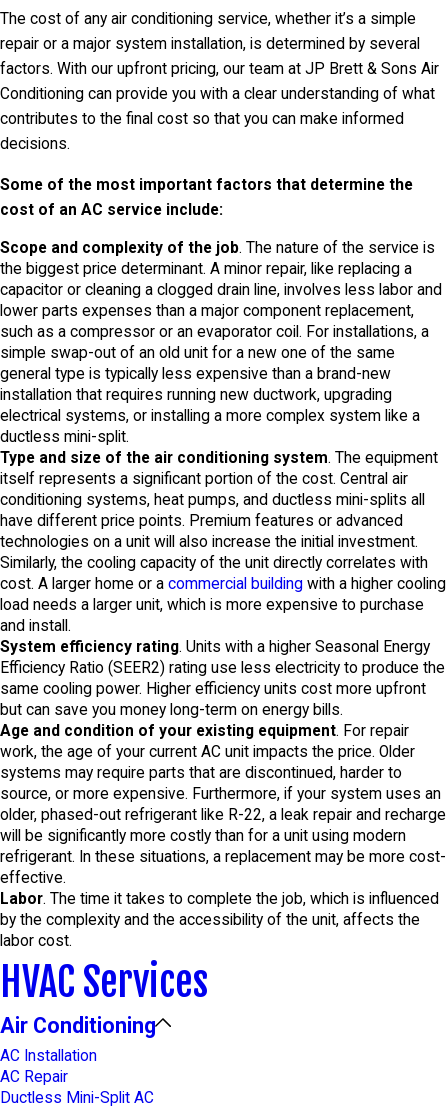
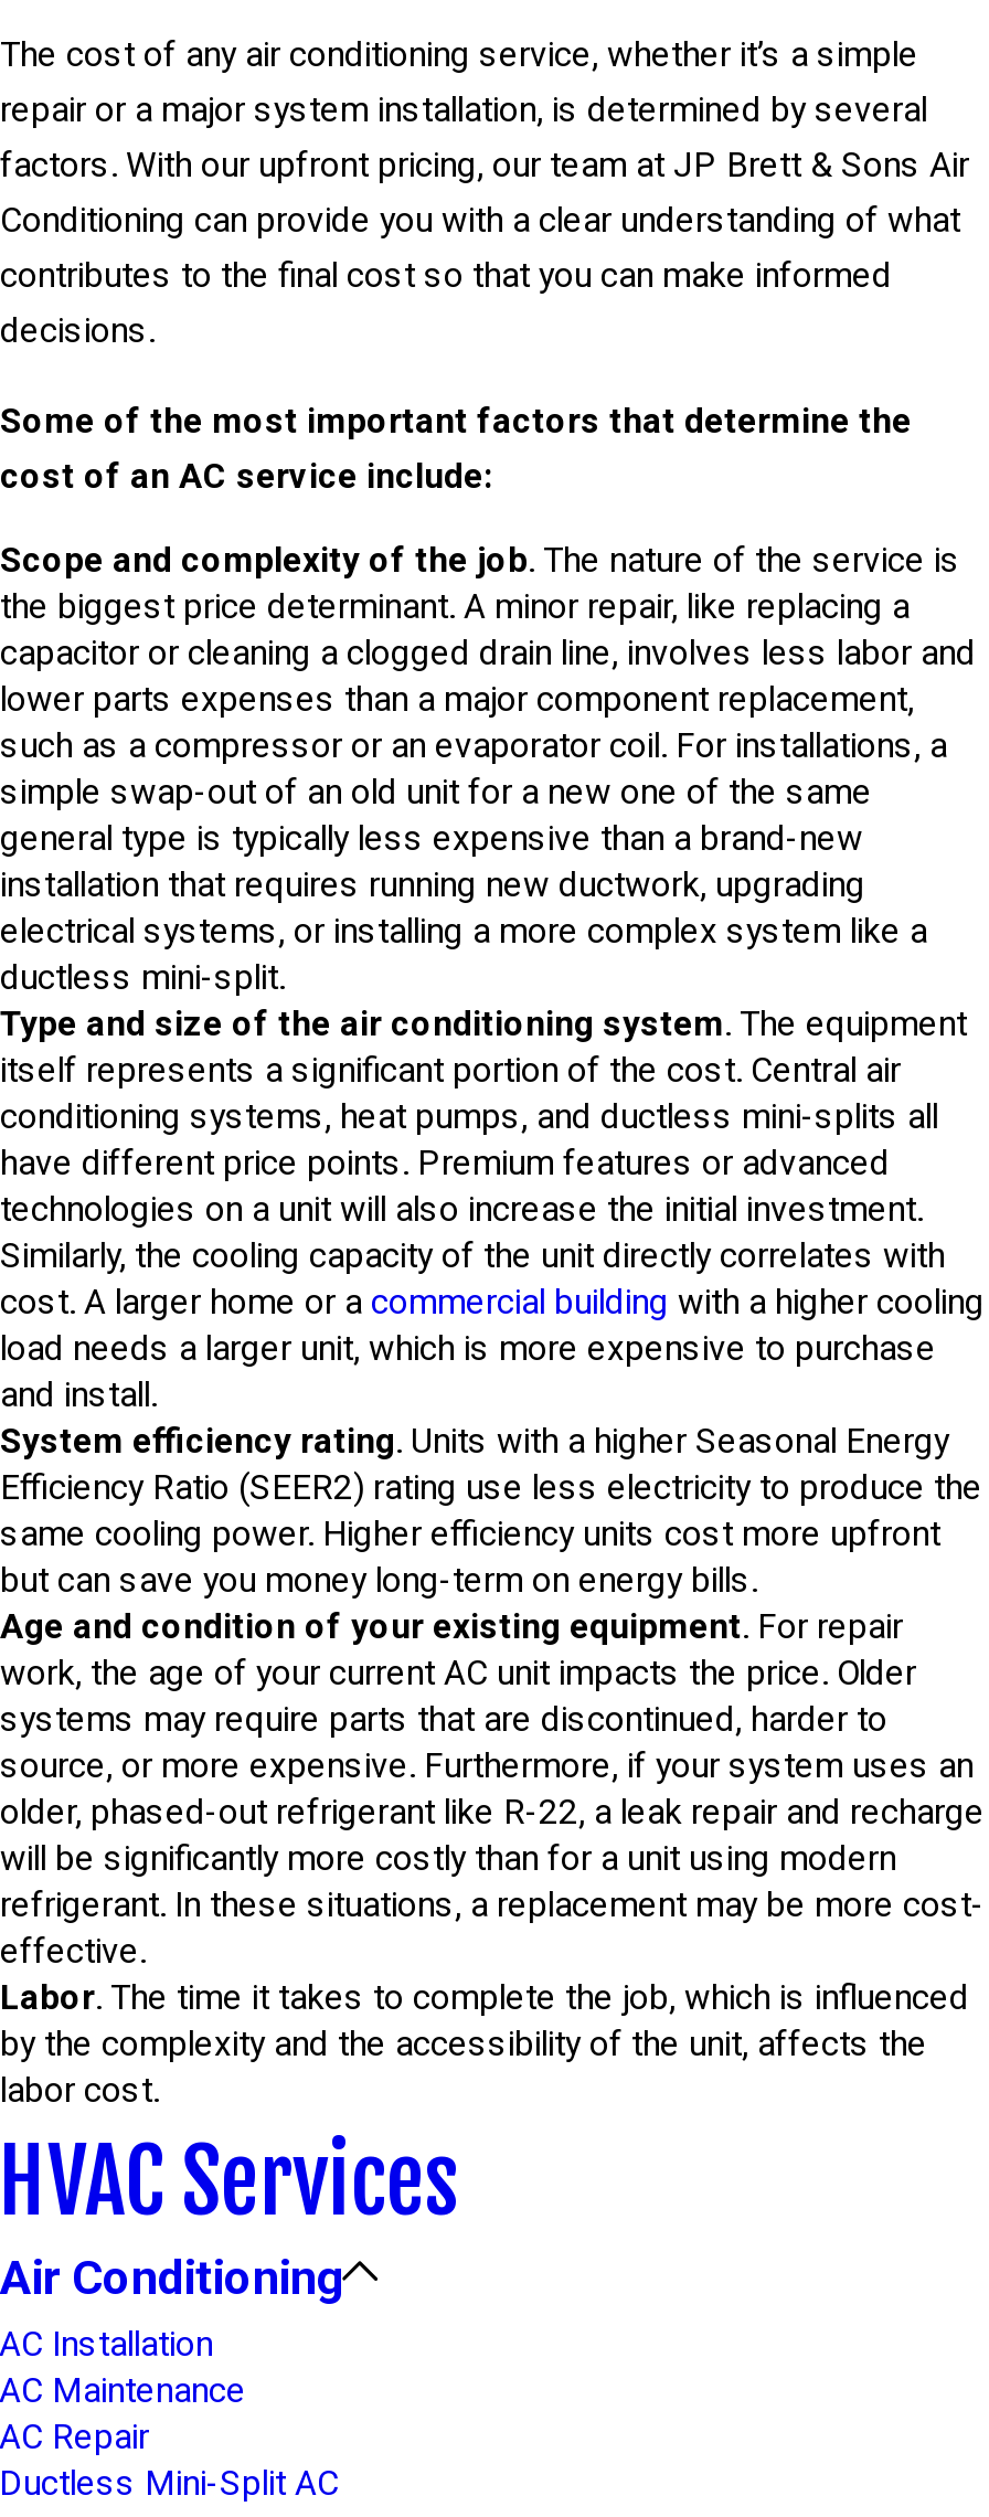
none -> [0,2371,246,2411] AC Maintenance

